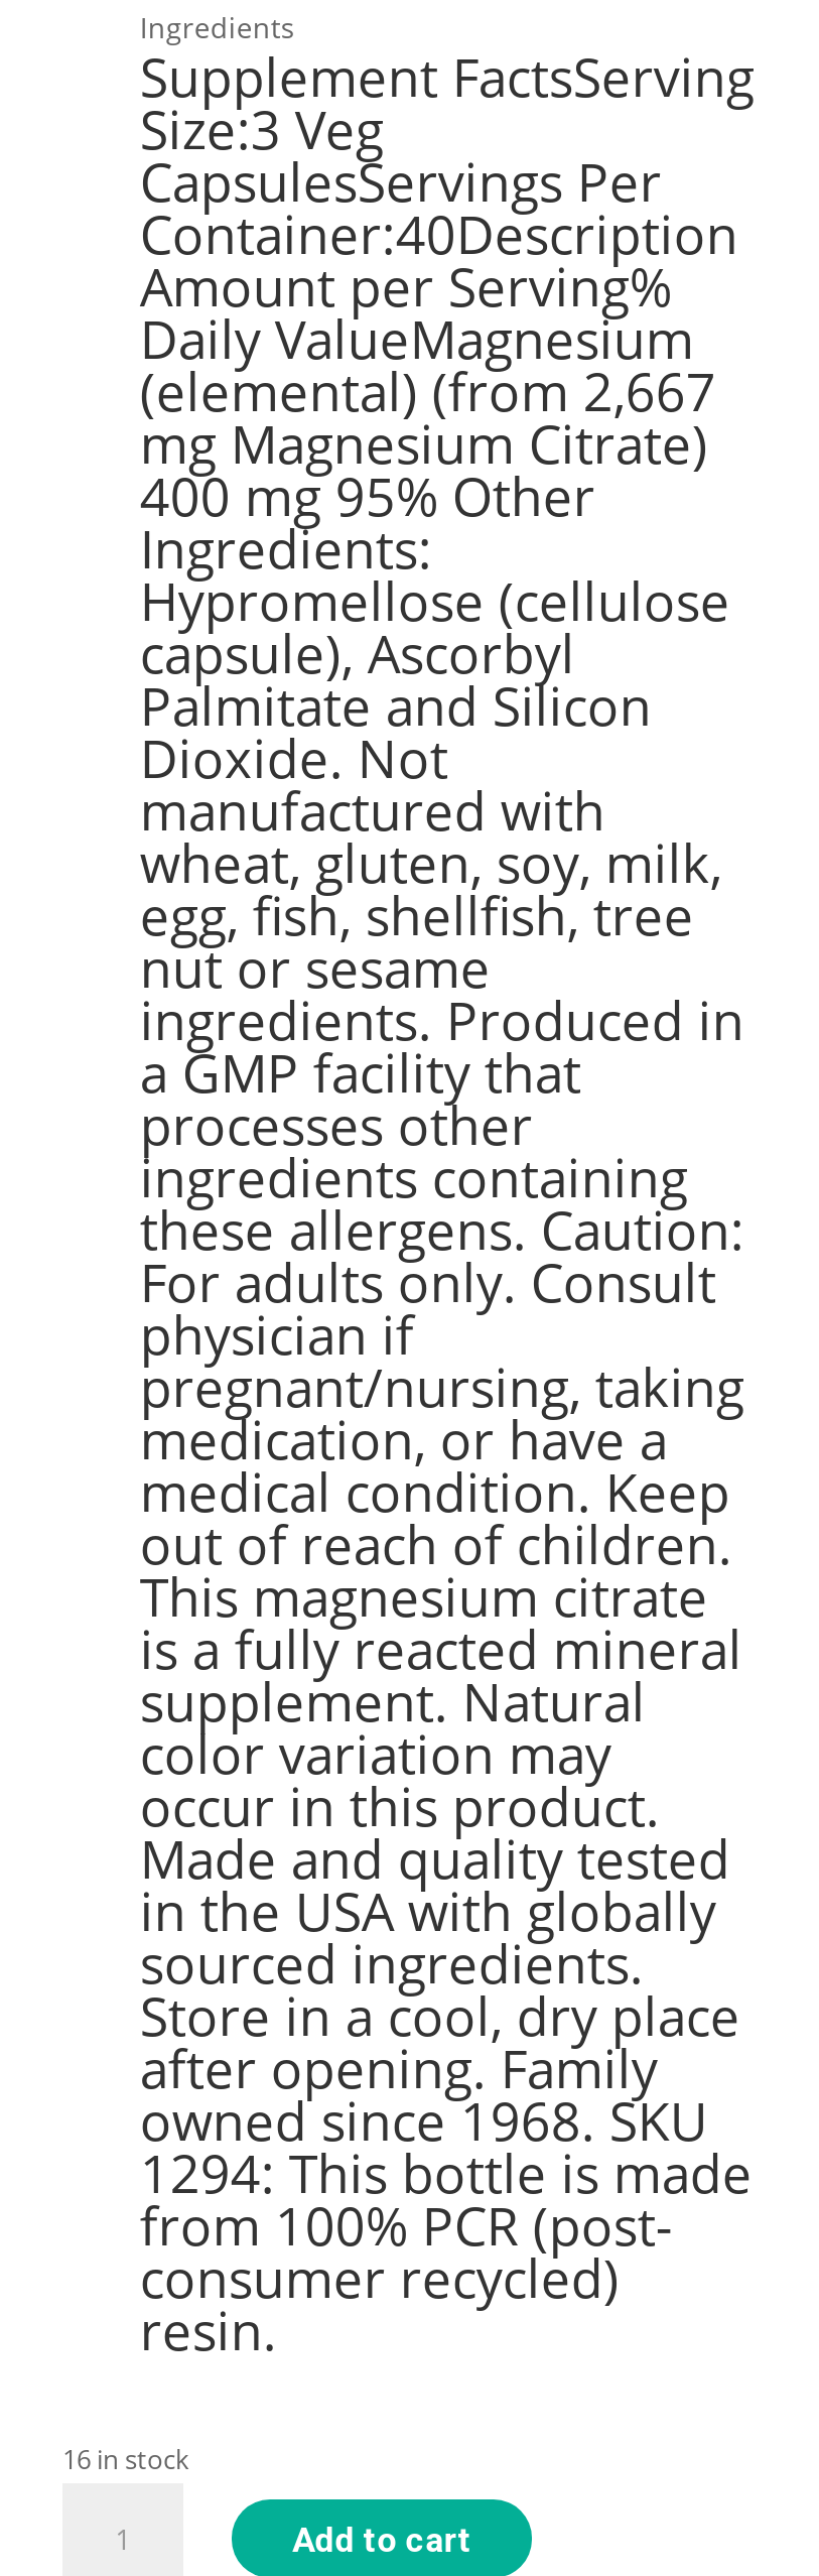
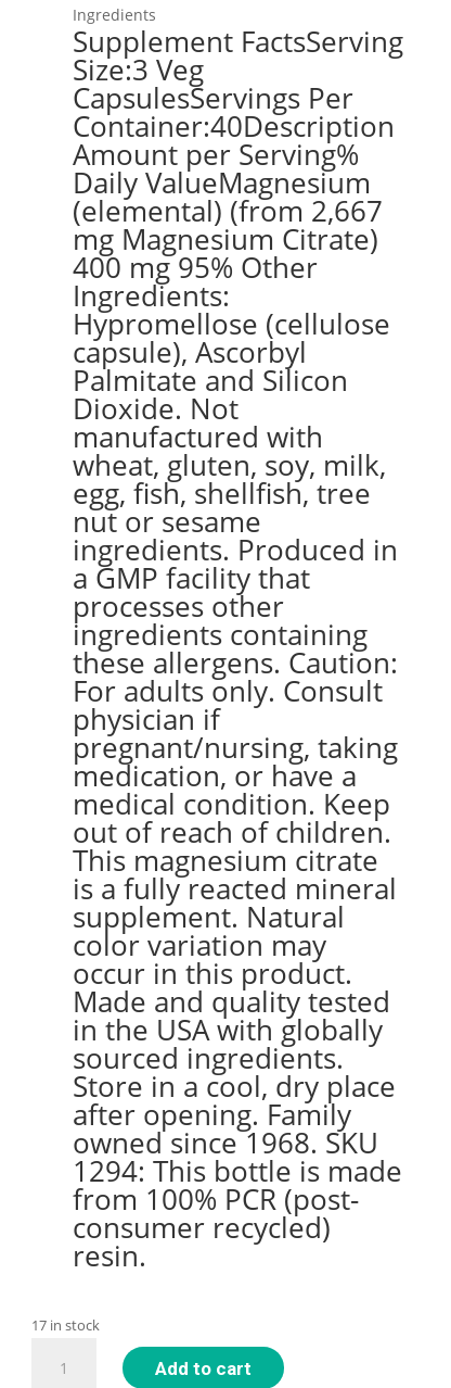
[62,2441,189,2477] 16 in stock -> [31,1315,100,1335] 17 in stock

